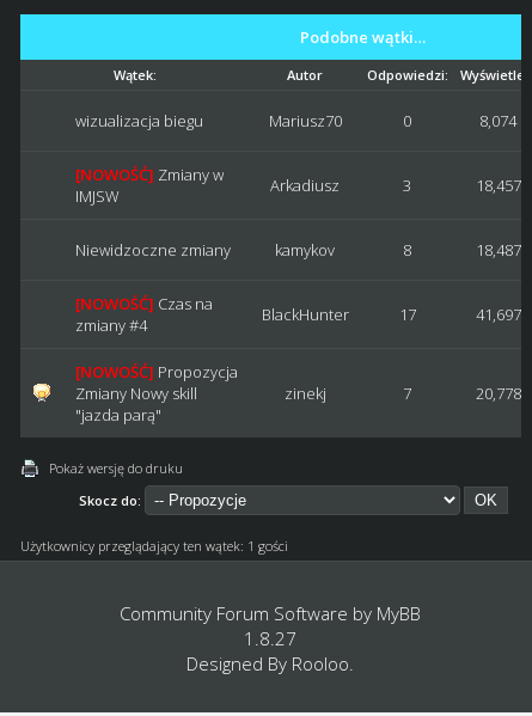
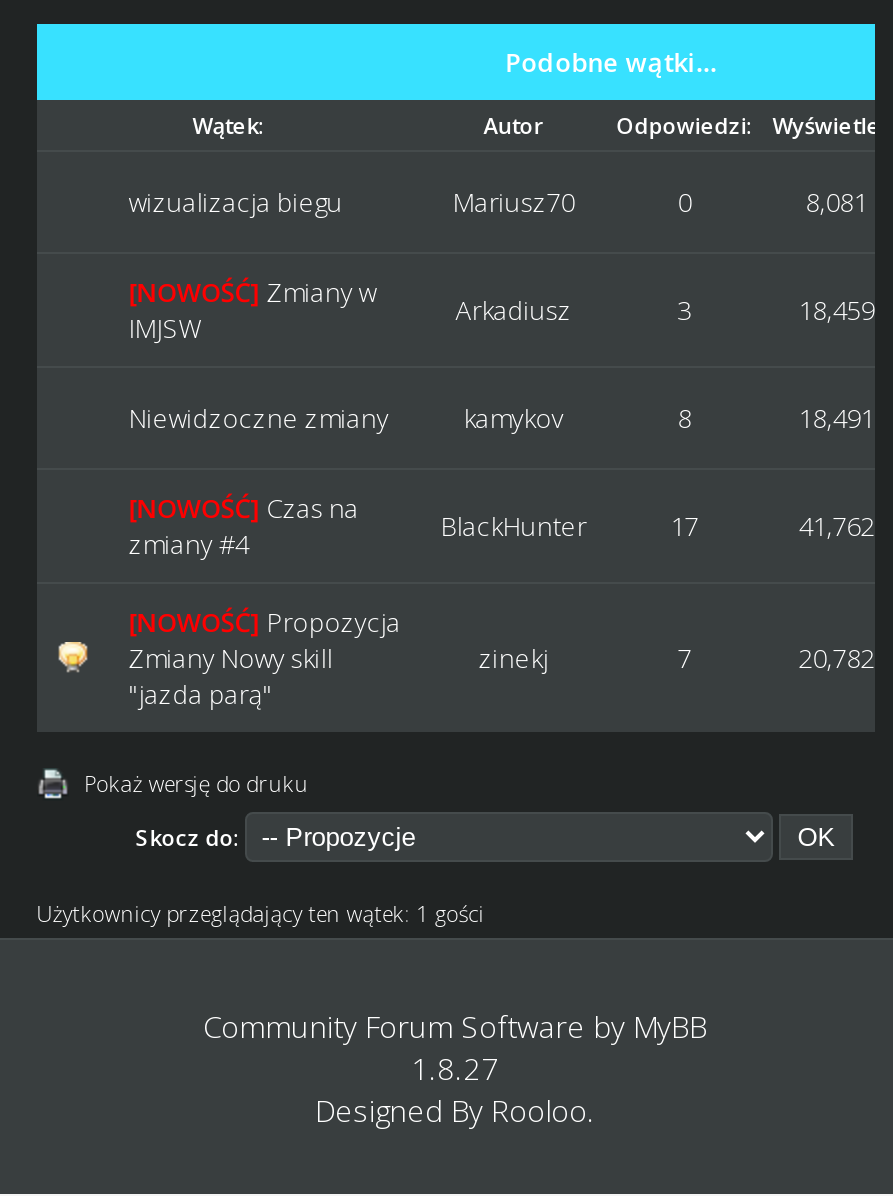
[480,110,517,131] 8,074 -> [805,184,867,220] 8,081
[475,174,521,196] 18,457 -> [798,292,874,328] 18,459
[475,239,521,260] 18,487 -> [798,400,874,436] 18,491
[475,303,521,325] 41,697 -> [798,508,874,544] 41,762
[475,382,521,404] 20,778 -> [798,640,874,676] 20,782

